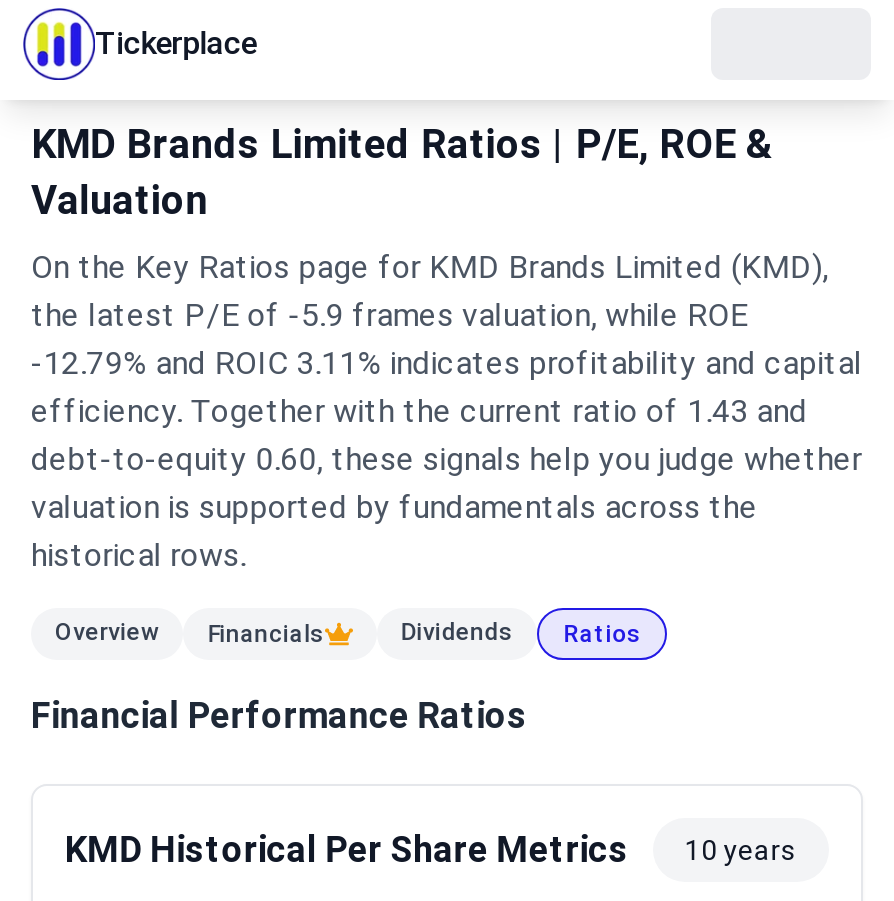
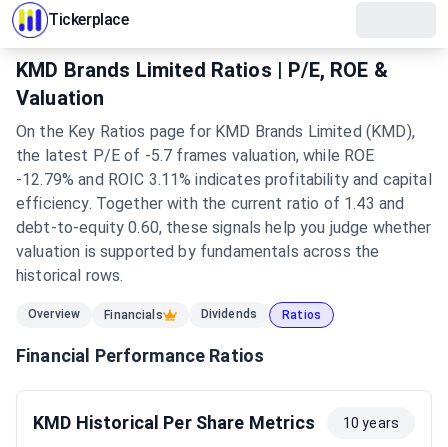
[31,296,748,334] the latest P/E of -5.9 frames valuation, while ROE -> [16,146,374,165] the latest P/E of -5.7 frames valuation, while ROE

